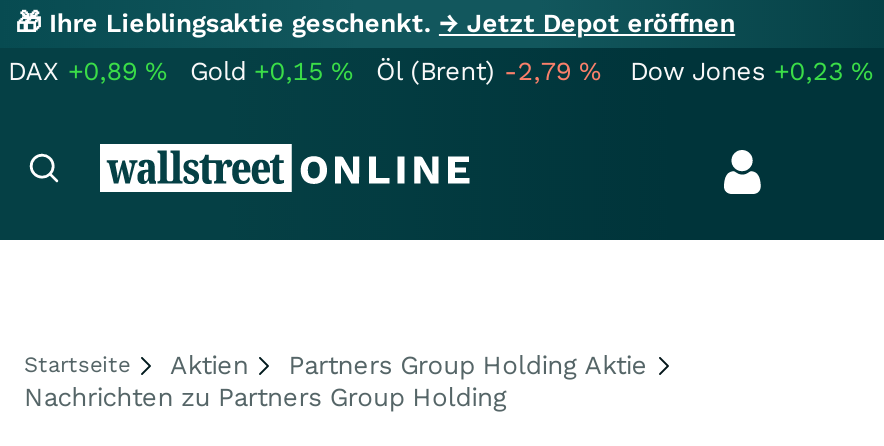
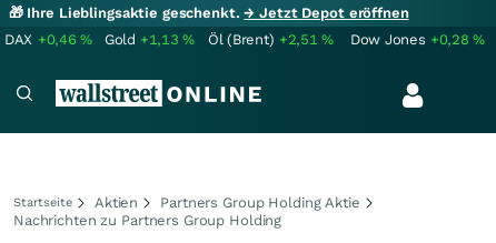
[8,56,166,86] DAX +0,89% -> [4,31,93,48] DAX +0,46%
[190,56,352,86] Gold +0,15% -> [105,31,195,48] Gold +1,13%
[376,56,600,86] Öl (Brent) -2,79% -> [208,31,334,48] Öl (Brent) +2,51%
[630,56,872,86] Dow Jones +0,23% -> [350,31,485,48] Dow Jones +0,28%

